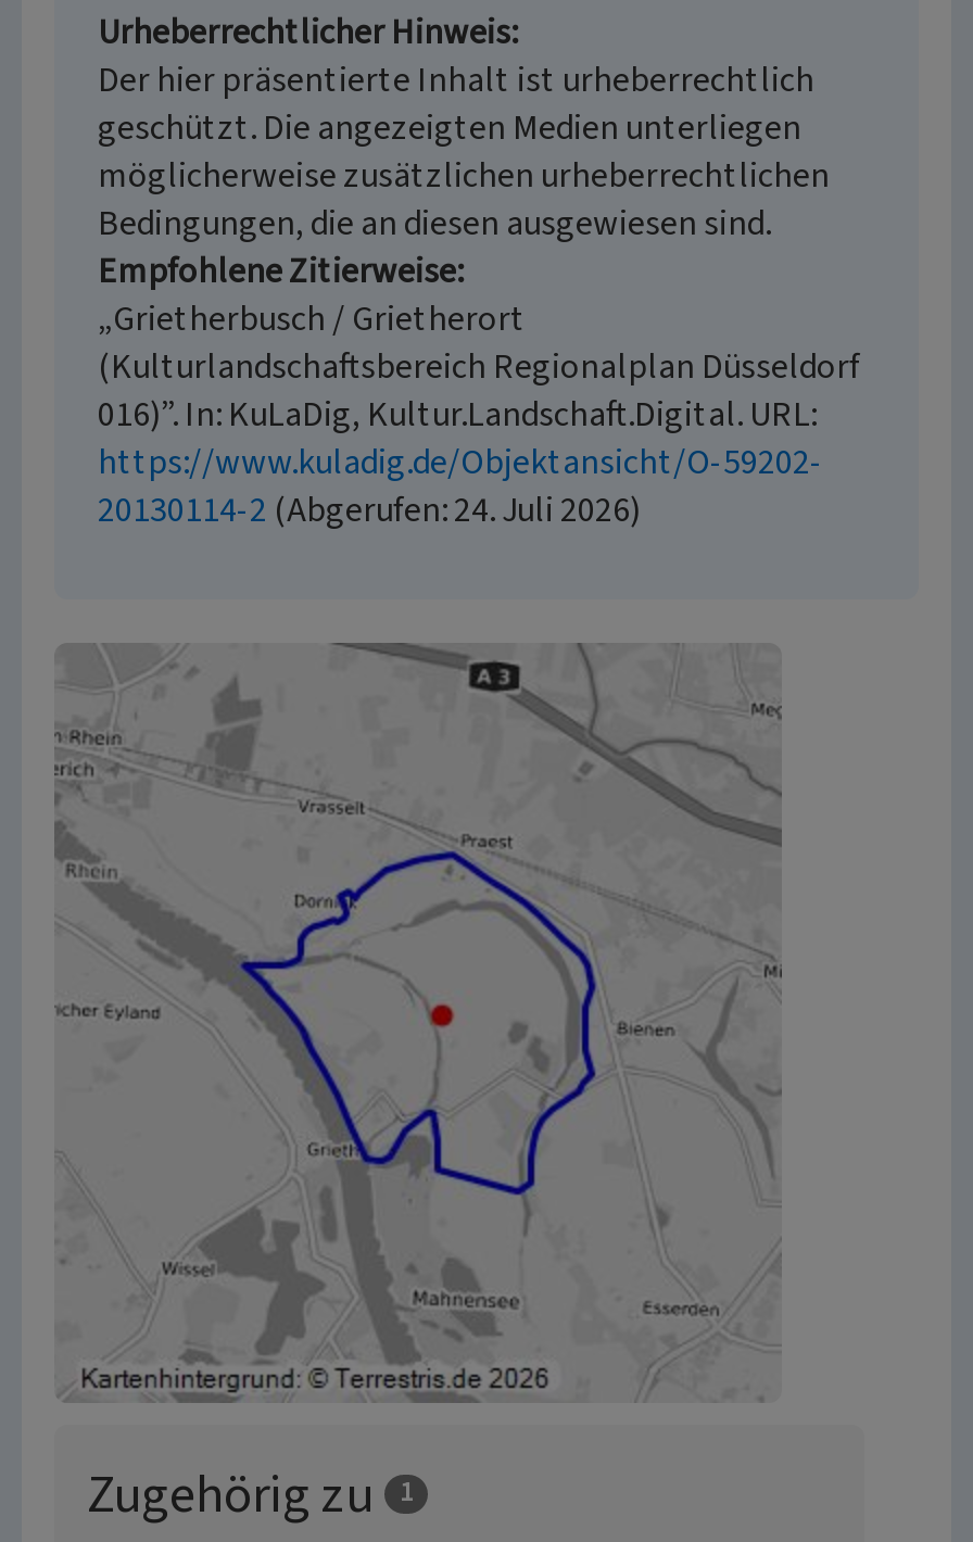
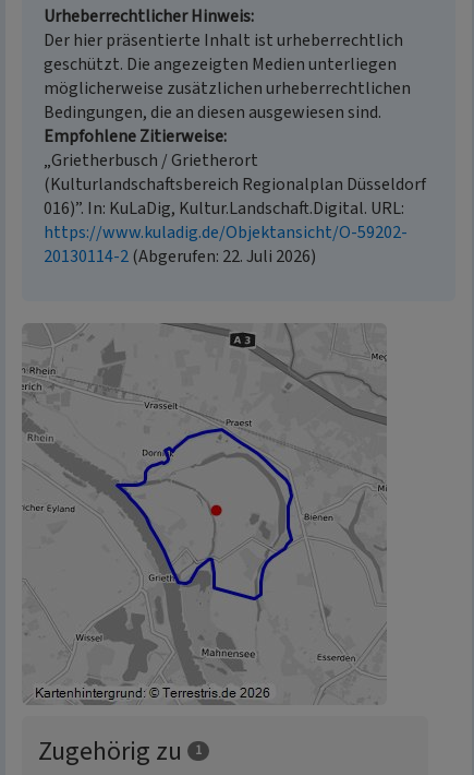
[98,486,641,534] 20130114-2 (Abgerufen: 24. Juli 2026) -> [44,245,316,269] 20130114-2 (Abgerufen: 22. Juli 2026)

